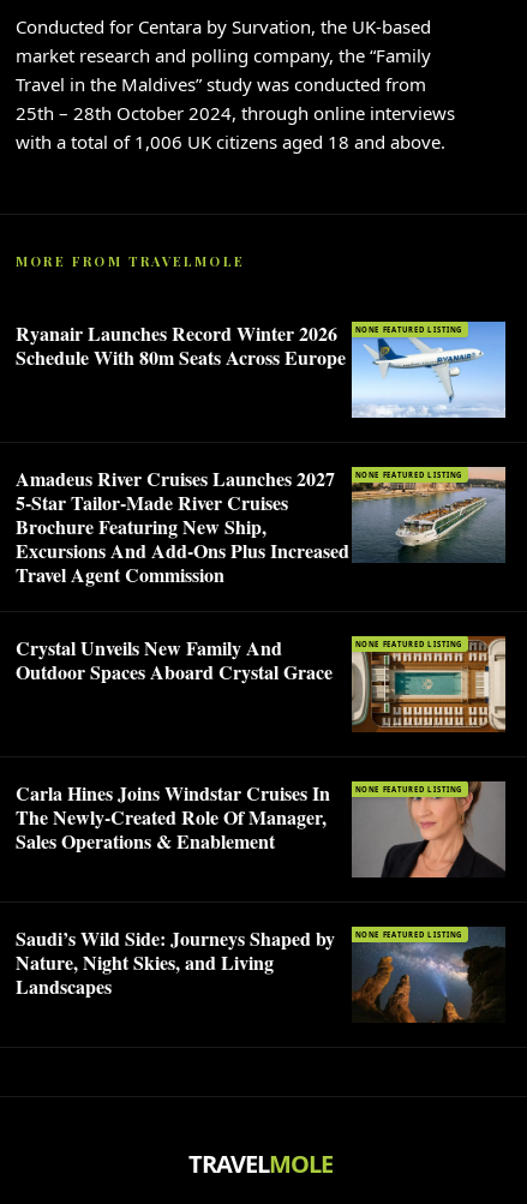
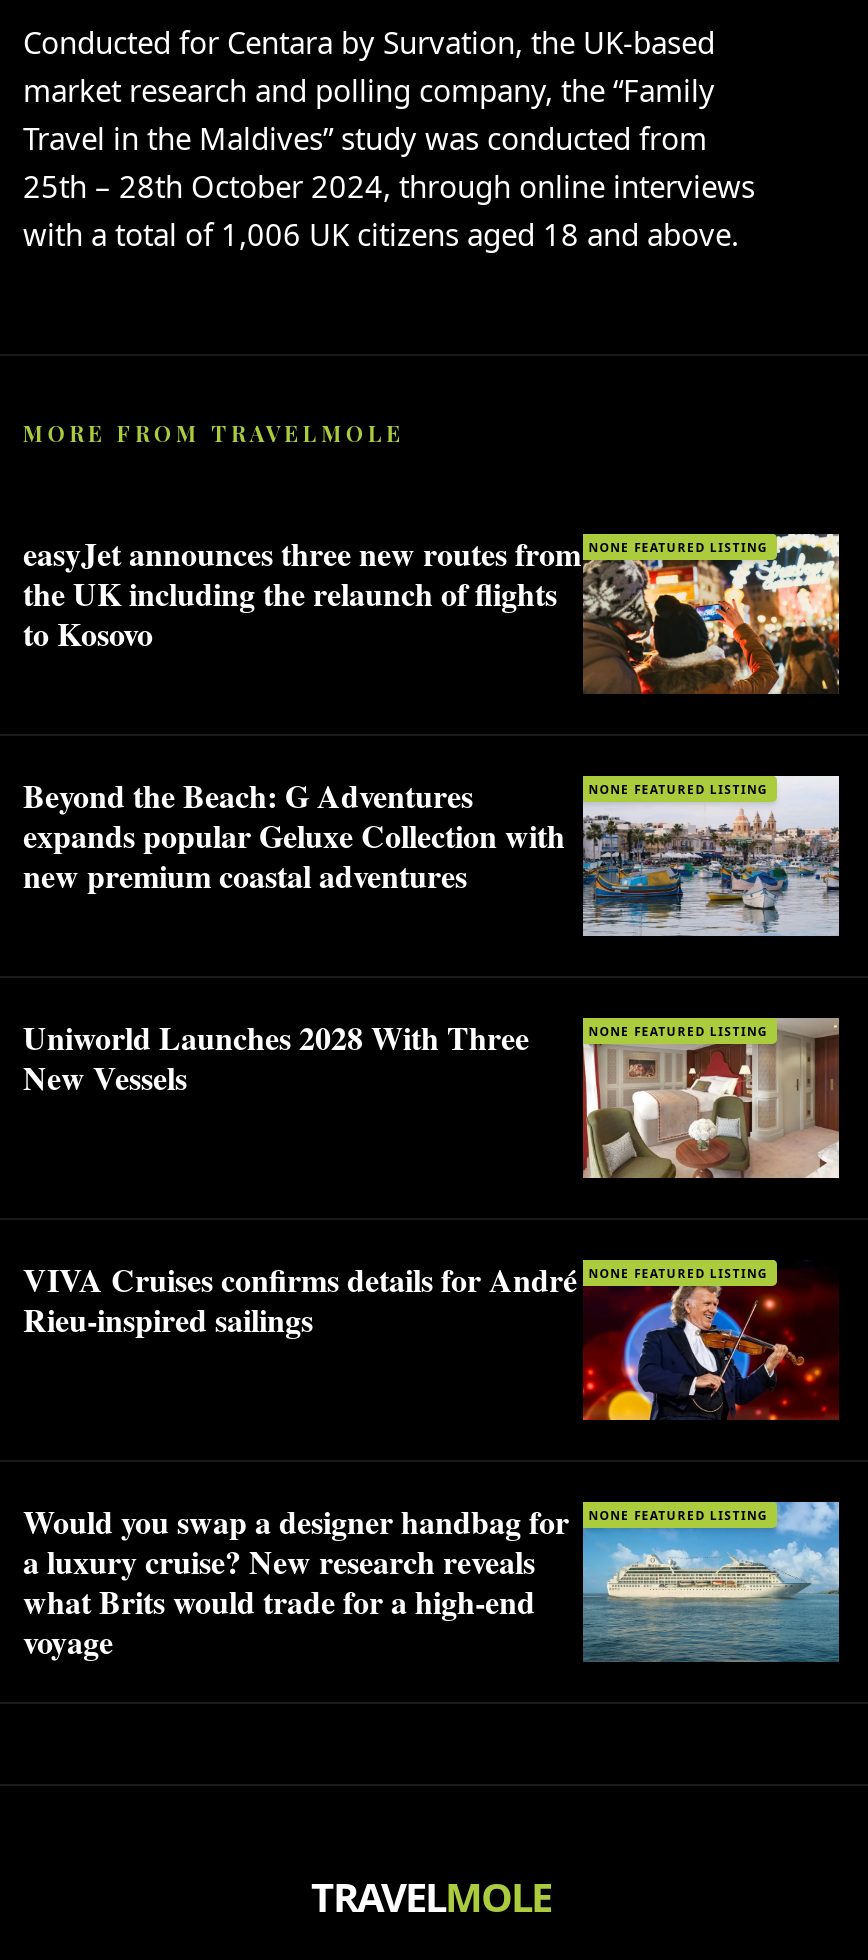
[16,319,507,419] [image] | Ryanair Launches Record Winter 2026 | Schedule With 80m Seats Across Europe -> [23,530,841,696] [image] | easyJet announces three new routes from | the UK including the relaunch of flights | to Kosovo
[16,465,507,588] [image] | Amadeus River Cruises Launches 2027 | 5-Star Tailor-Made River Cruises | Brochure Featuring New Ship, | Excursions And Add-Ons Plus Increased | Travel Agent Commission -> [23,772,839,938] [image] | Beyond the Beach: G Adventures | expands popular Geluxe Collection with | new premium coastal adventures
[16,634,507,732] [image] | Crystal Unveils New Family And | Outdoor Spaces Aboard Crystal Grace -> [23,1014,841,1180] [image] | Uniworld Launches 2028 With Three | New Vessels
[16,779,507,879] [image] | Carla Hines Joins Windstar Cruises In | The Newly-Created Role Of Manager, | Sales Operations & Enablement -> [23,1256,839,1422] [image] | VIVA Cruises confirms details for André | Rieu-inspired sailings
[16,924,505,1024] [image] | Saudi’s Wild Side: Journeys Shaped by | Nature, Night Skies, and Living | Landscapes -> [23,1498,841,1664] [image] | Would you swap a designer handbag for | a luxury cruise? New research reveals | what Brits would trade for a high-end | voyage

